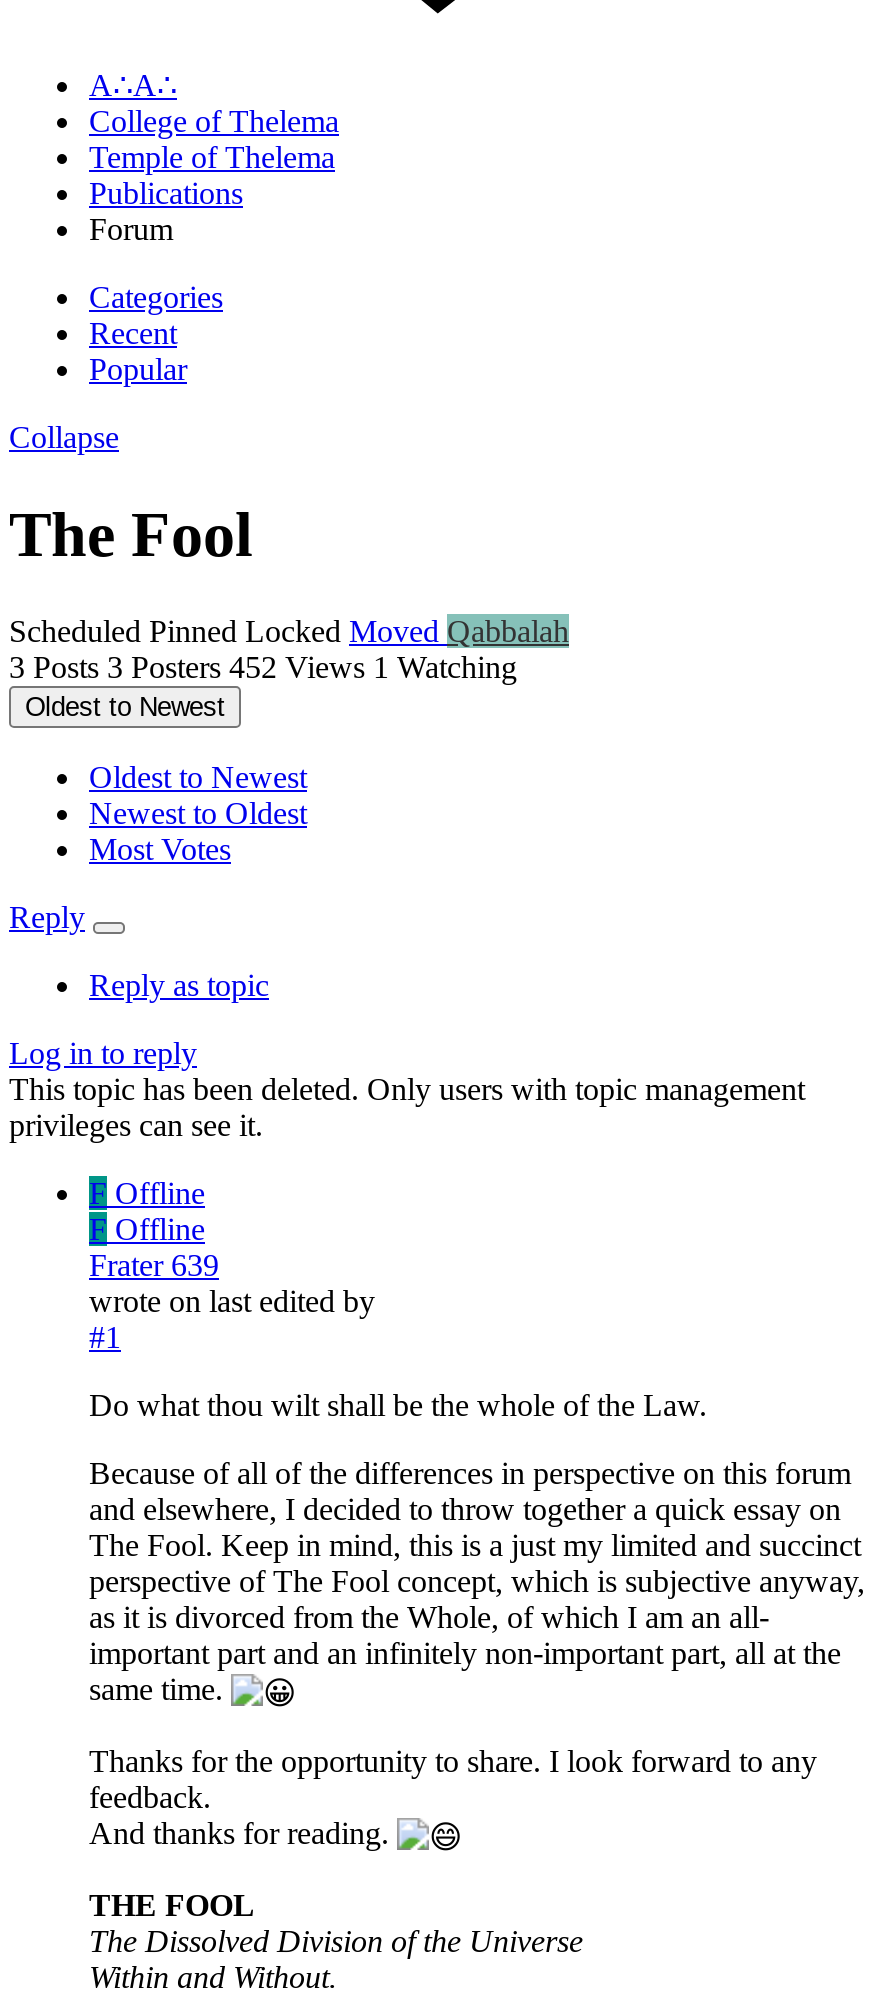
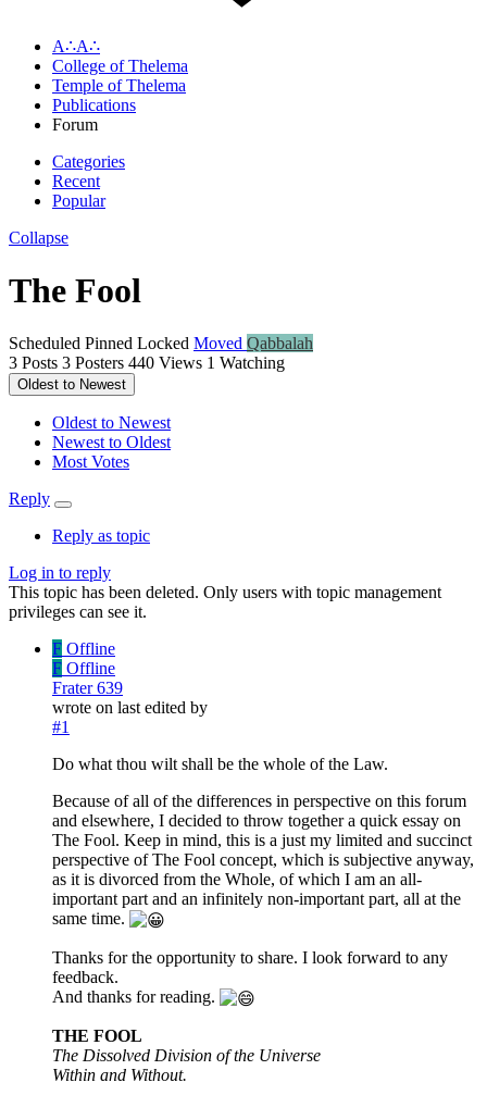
[9,651,517,685] 3 Posts 3 Posters 452 Views 1 Watching -> [9,354,285,372] 3 Posts 3 Posters 440 Views 1 Watching

